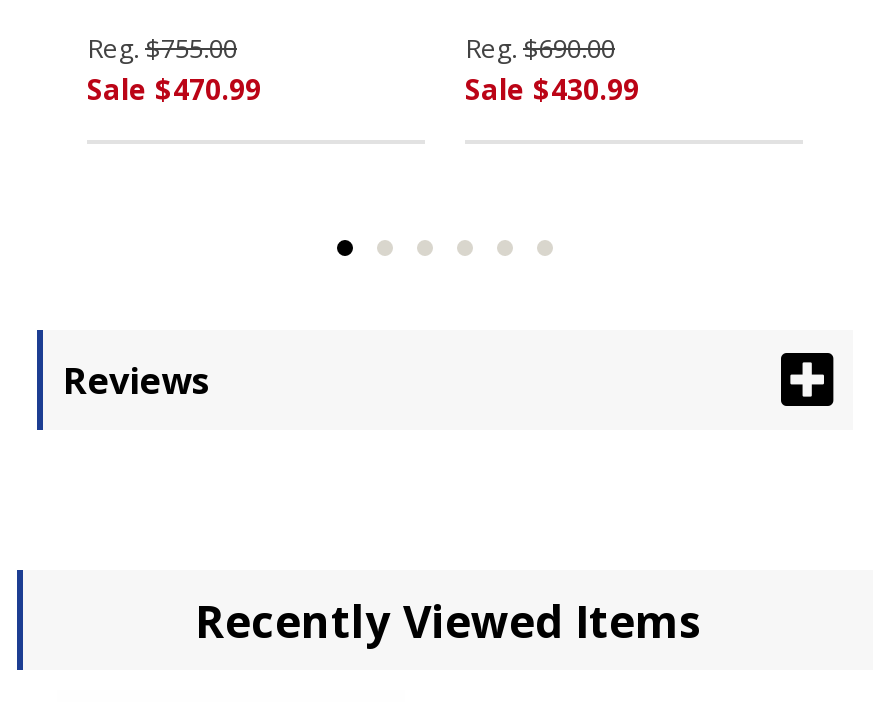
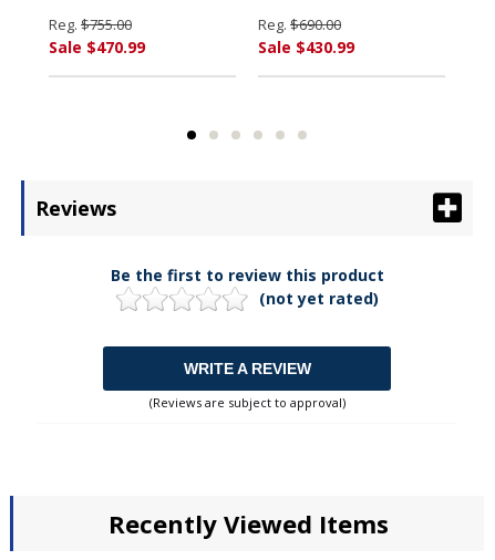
none -> [110,265,384,411] Be the first to review this product | (not yet rated) | WRITE A REVIEW | (Reviews are subject to approval)

